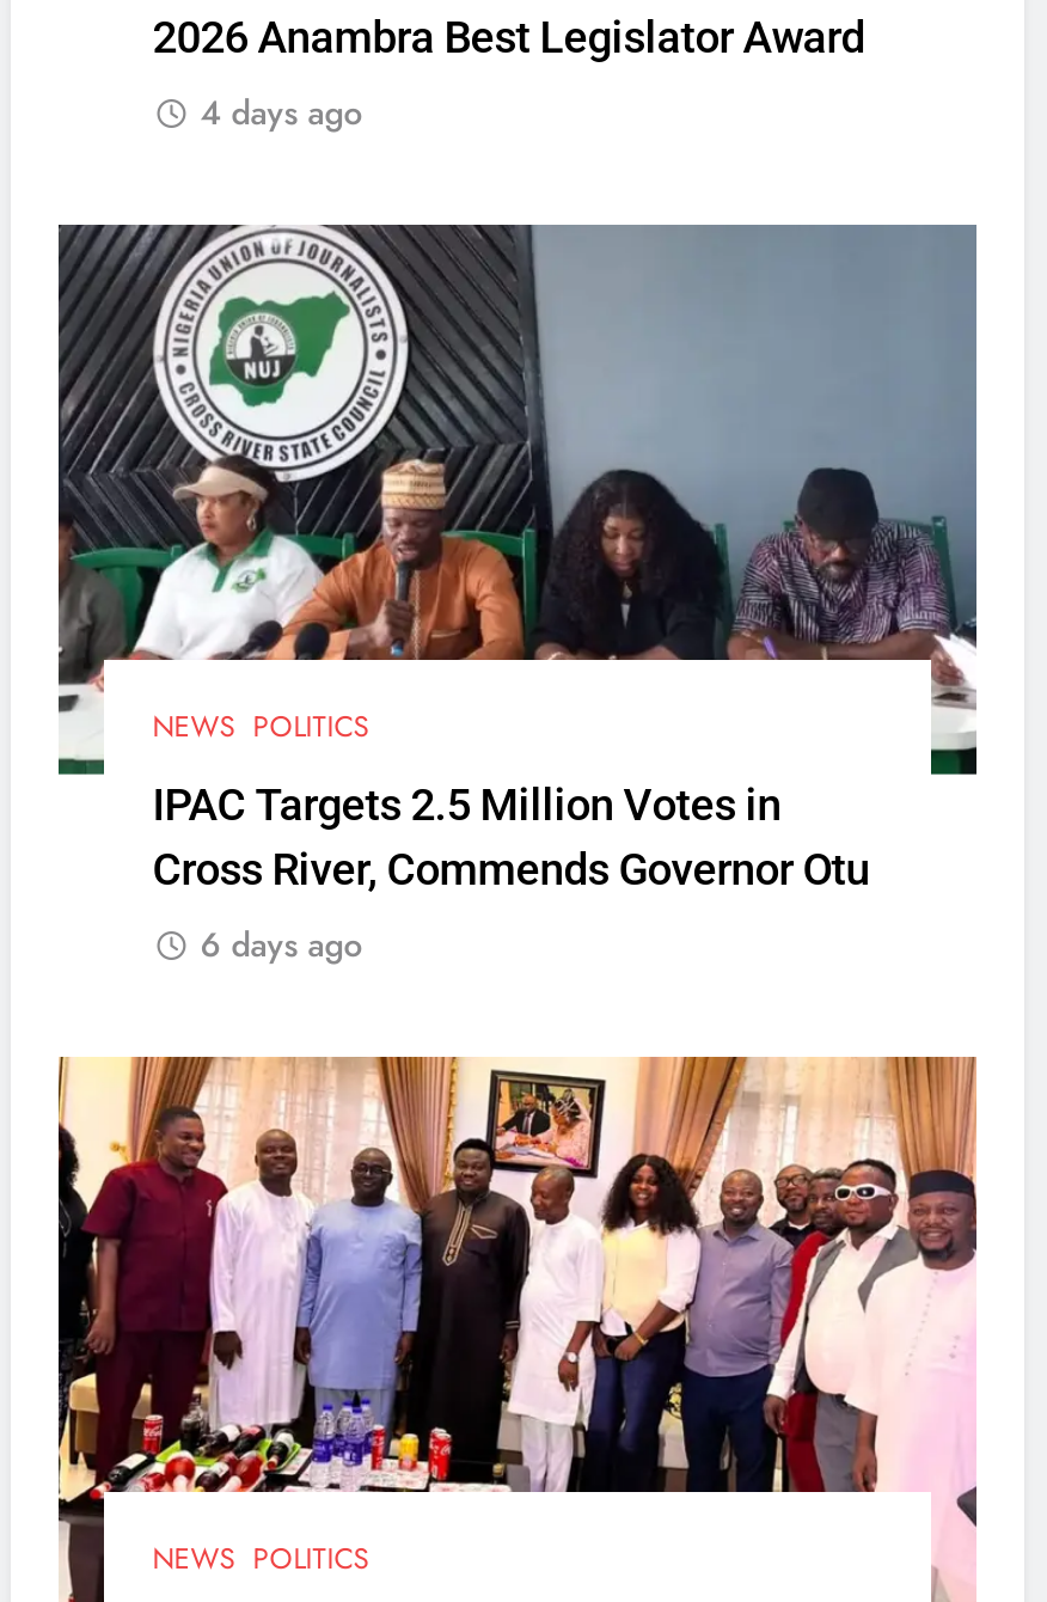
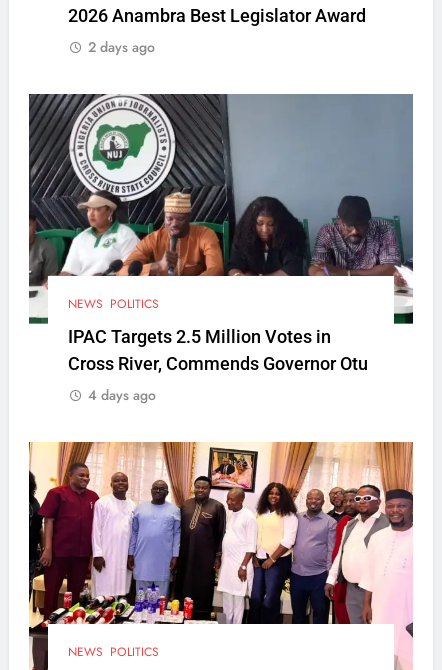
[200,87,363,135] 4 days ago -> [88,36,155,56] 2 days ago
[200,920,363,968] 6 days ago -> [88,385,156,405] 4 days ago

